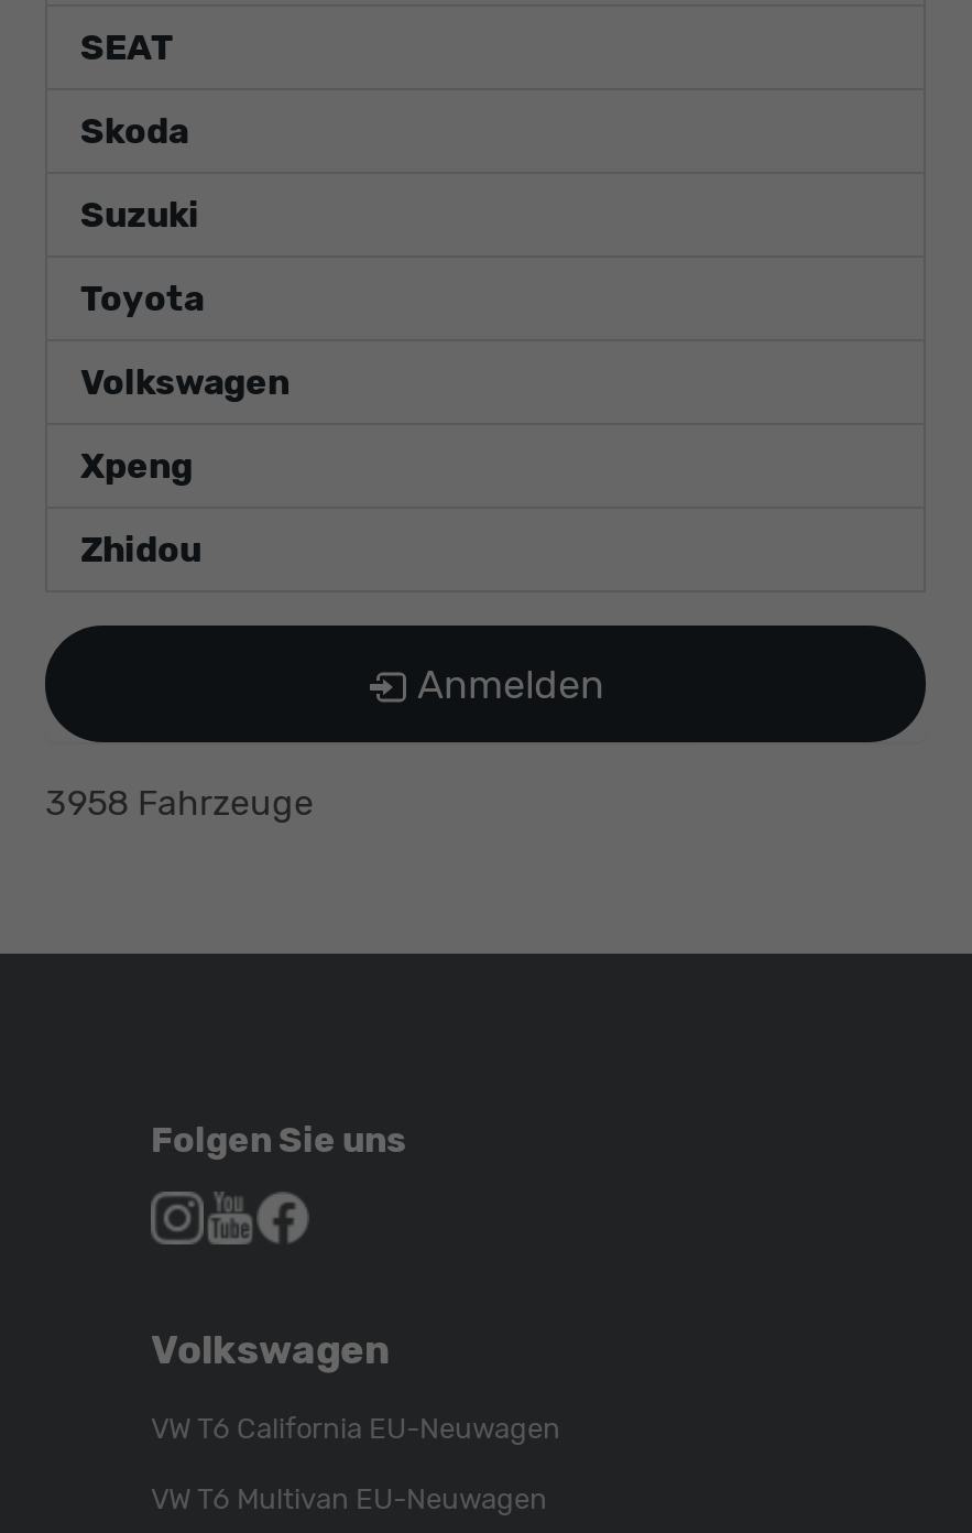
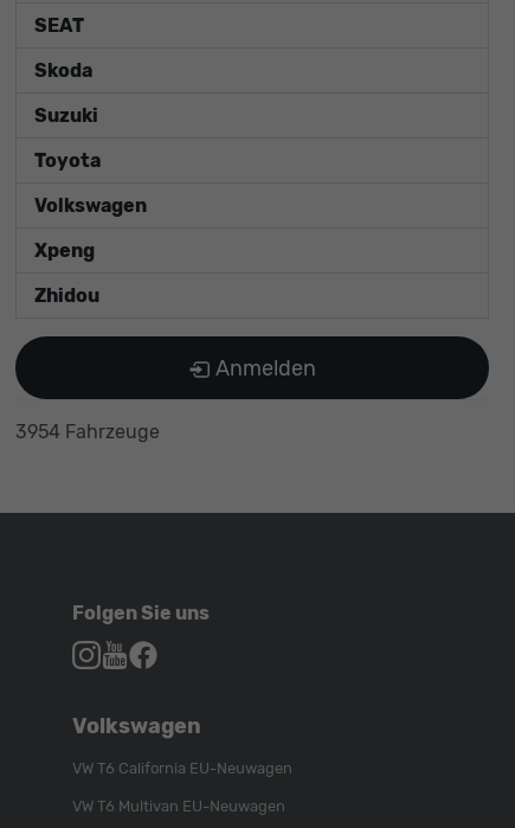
[45,782,314,824] 3958 Fahrzeuge -> [15,421,160,443] 3954 Fahrzeuge

